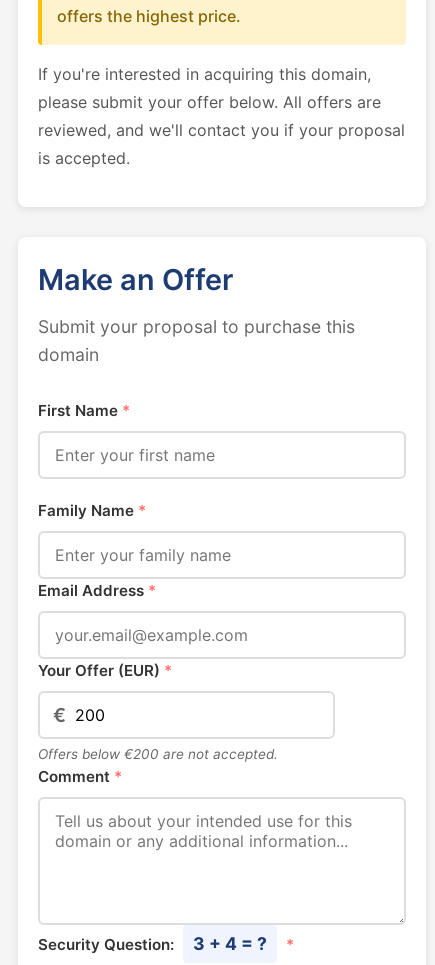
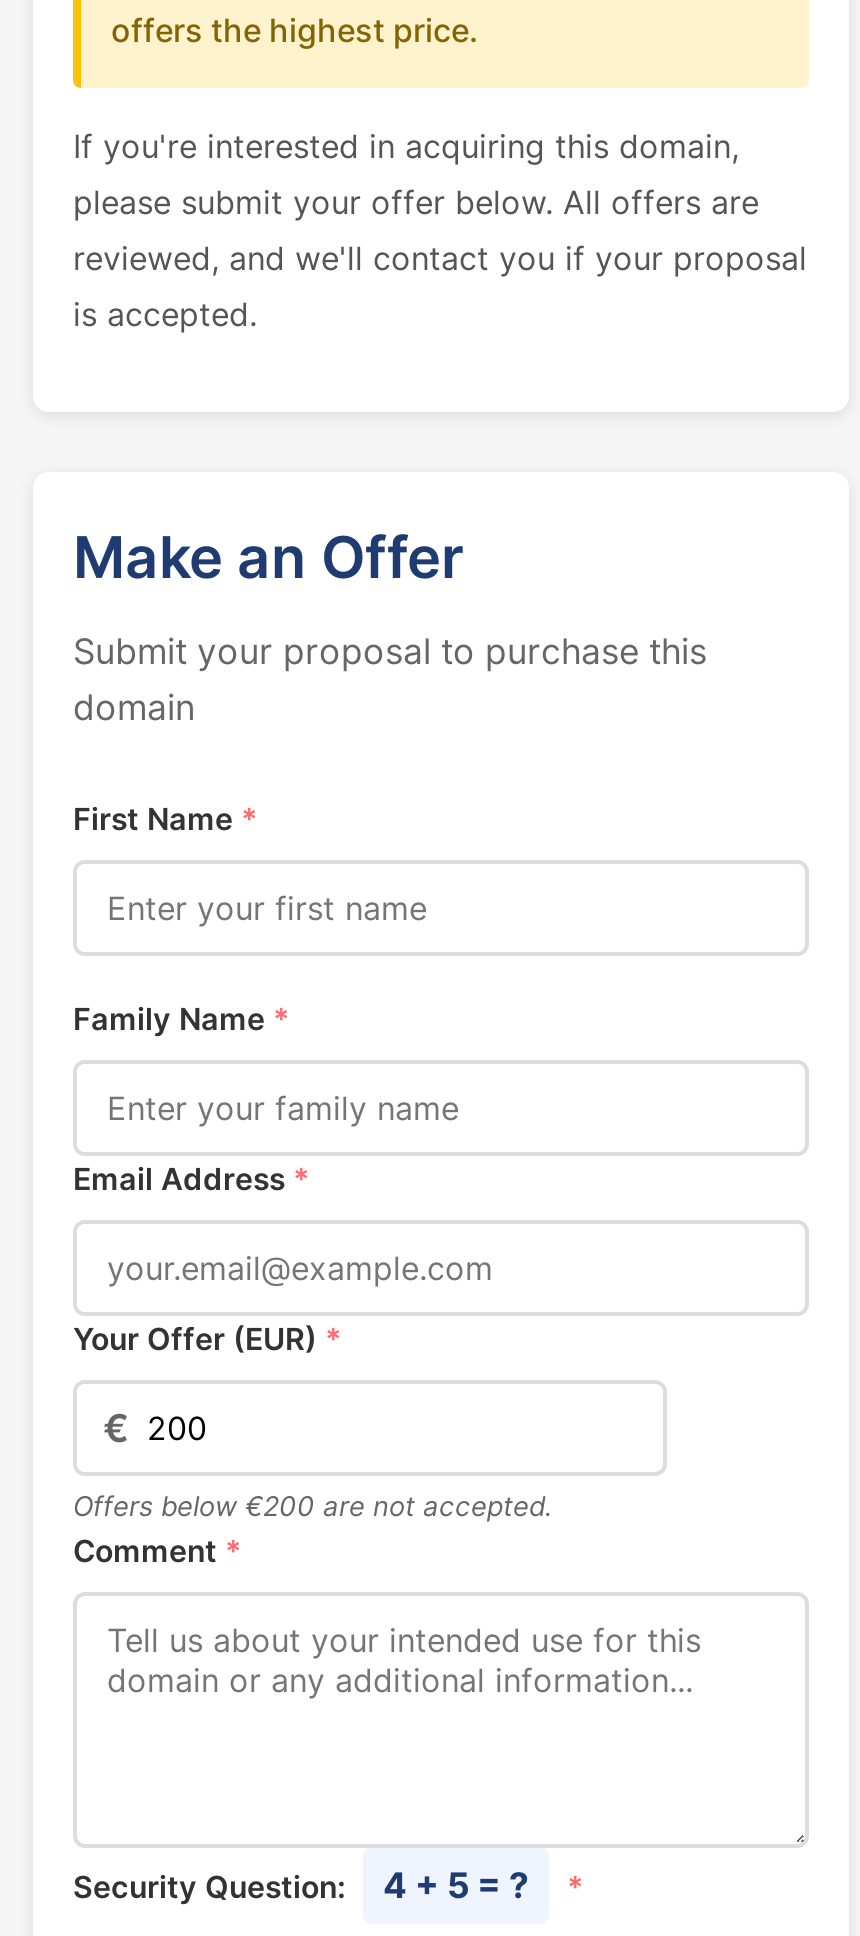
[193,933,267,954] 3 + 4 = ? -> [383,1864,529,1906] 4 + 5 = ?

